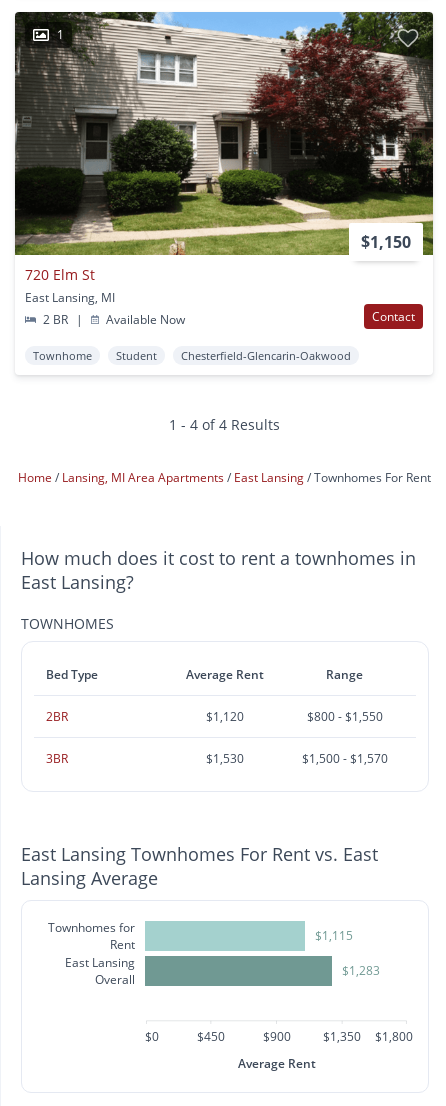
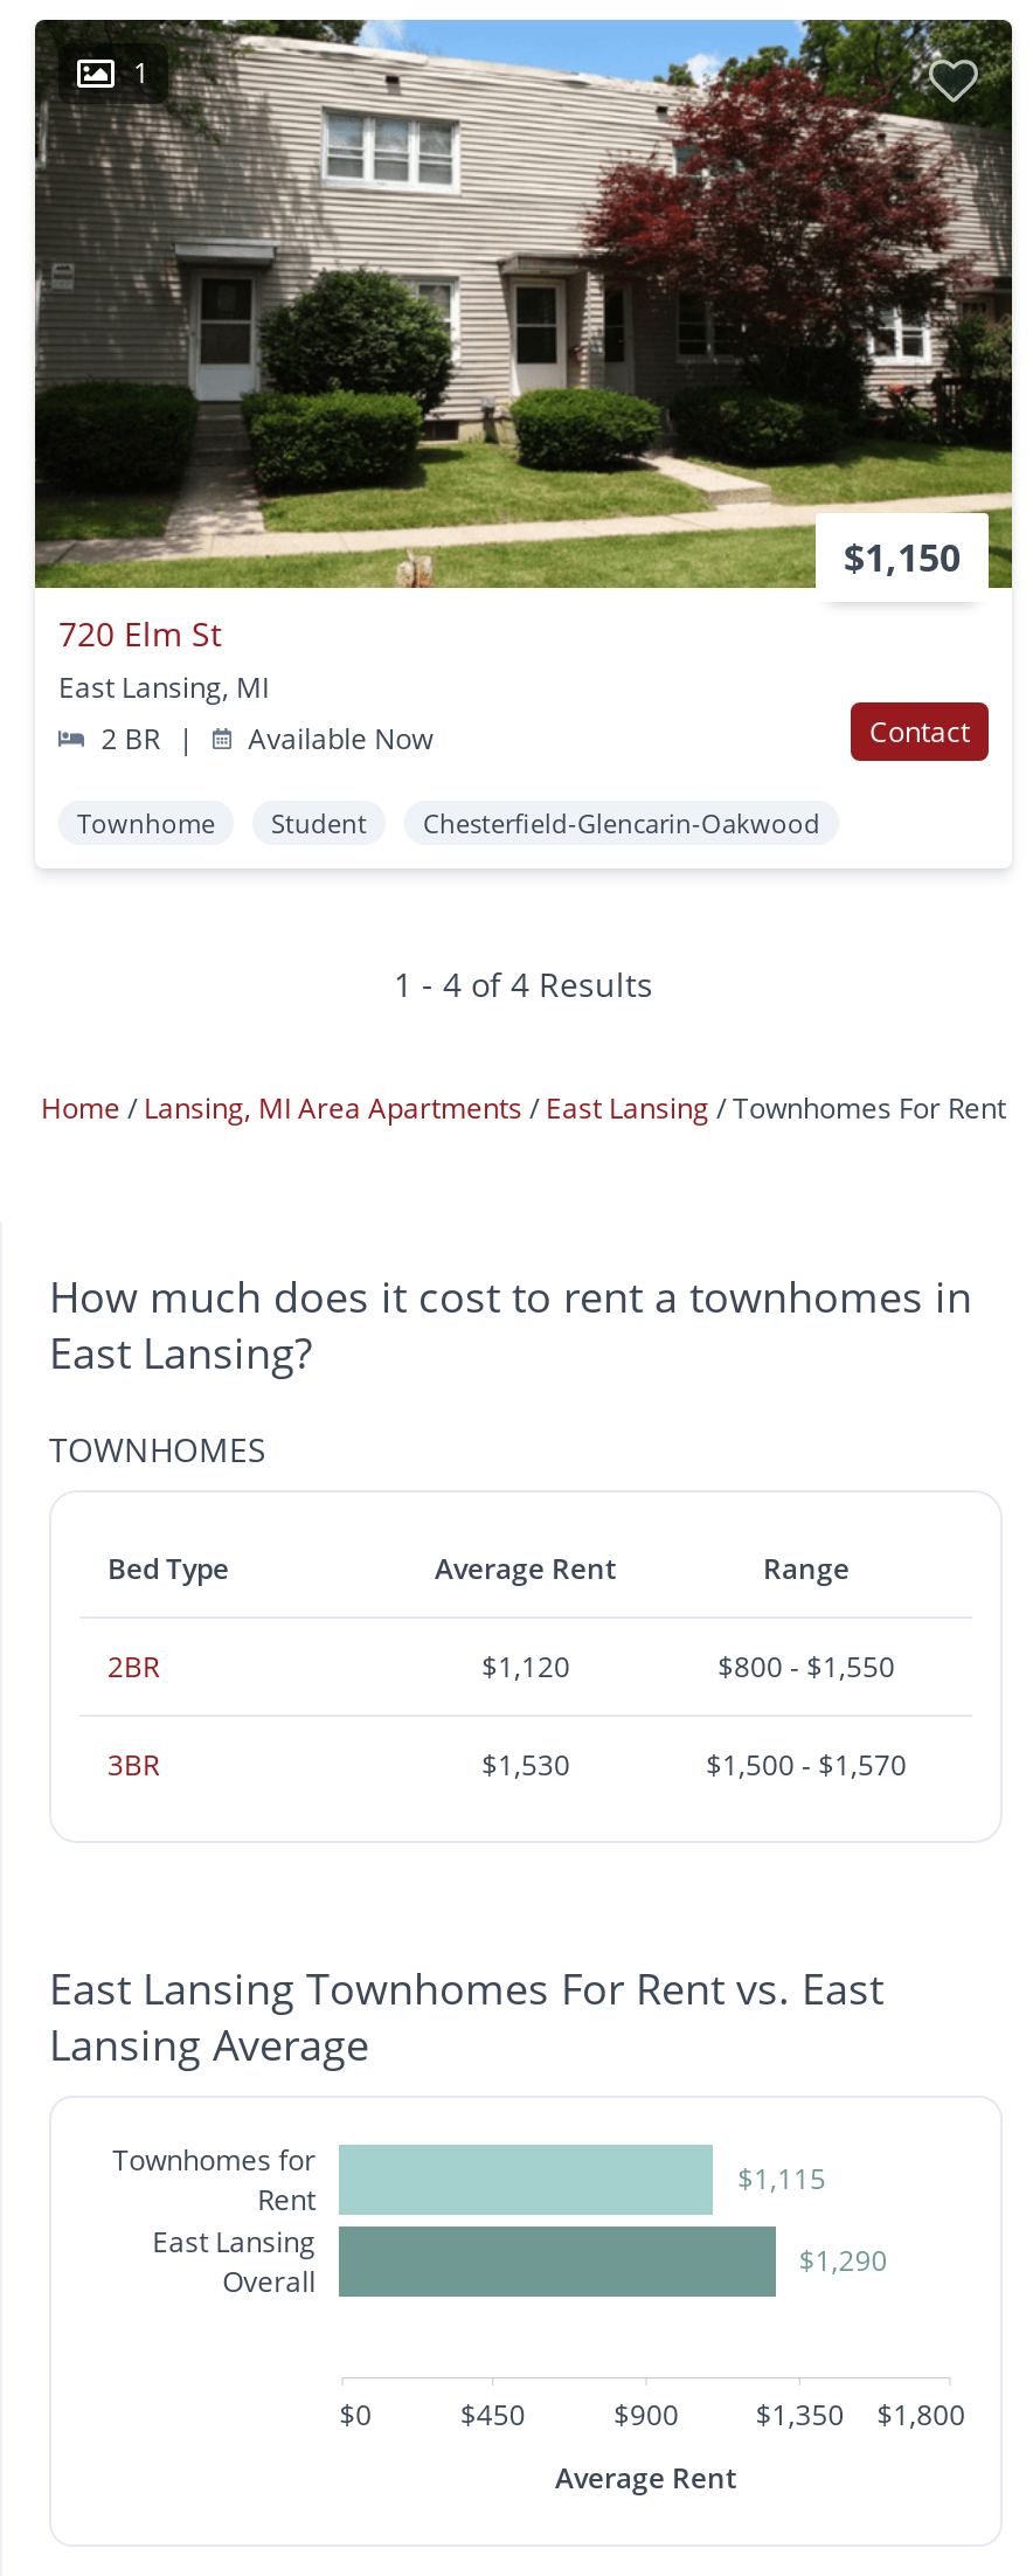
[342,962,380,979] $1,283 -> [799,2241,888,2281] $1,290

